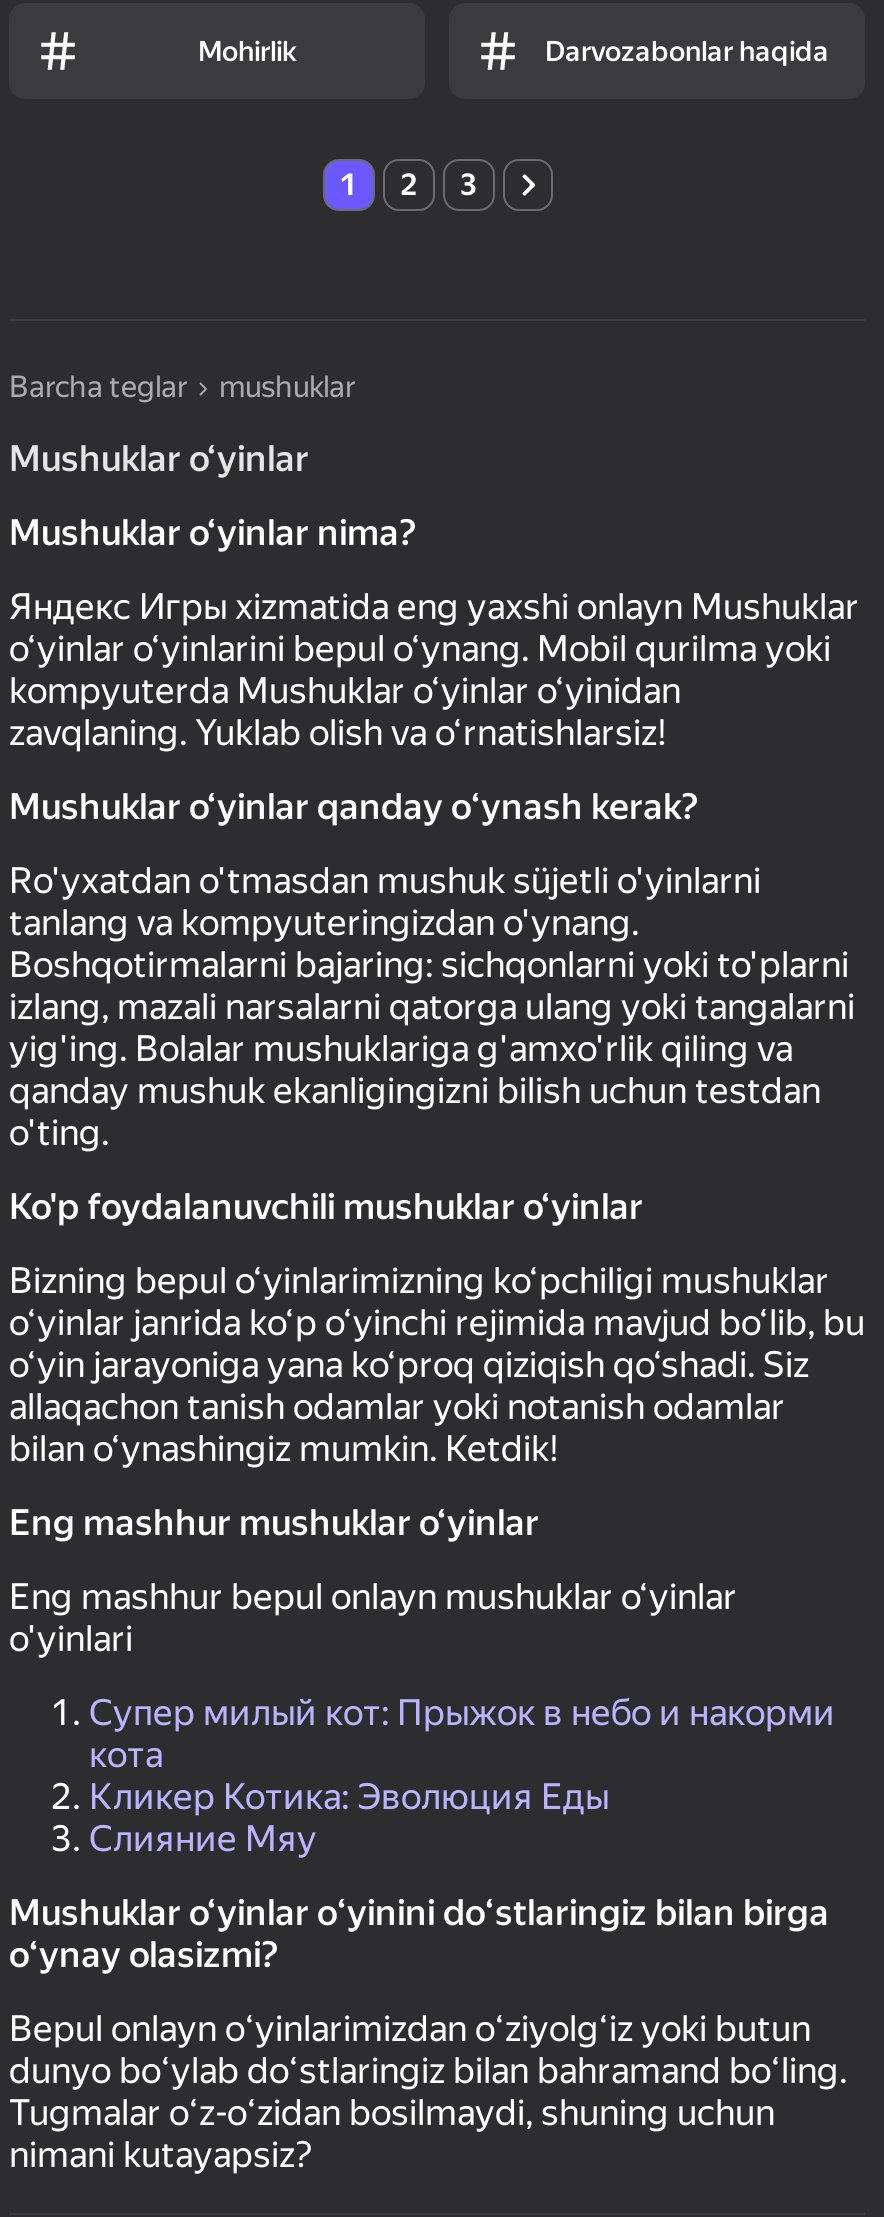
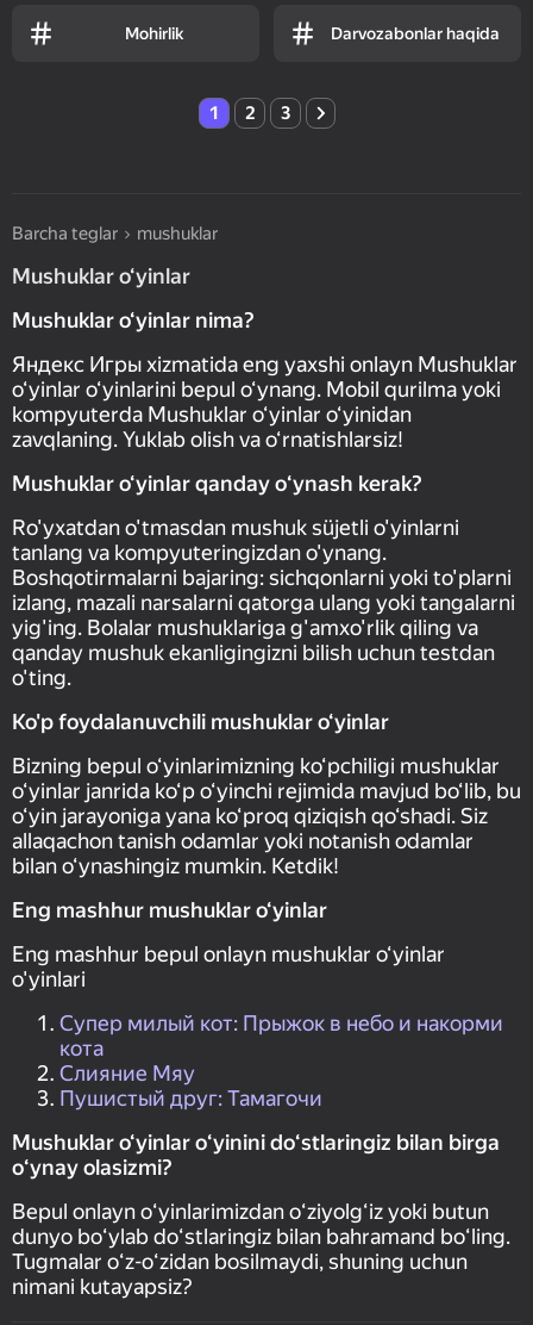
[89,1776,609,1818] Кликер Котика: Эволюция Еды -> none
moved [89,1818,317,1860] -> [59,1061,195,1086]: Слияние Мяу
none -> [59,1086,322,1111] Пушистый друг: Тамагочи

